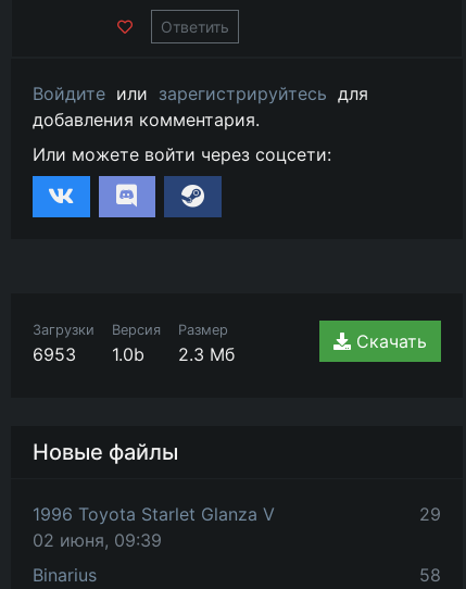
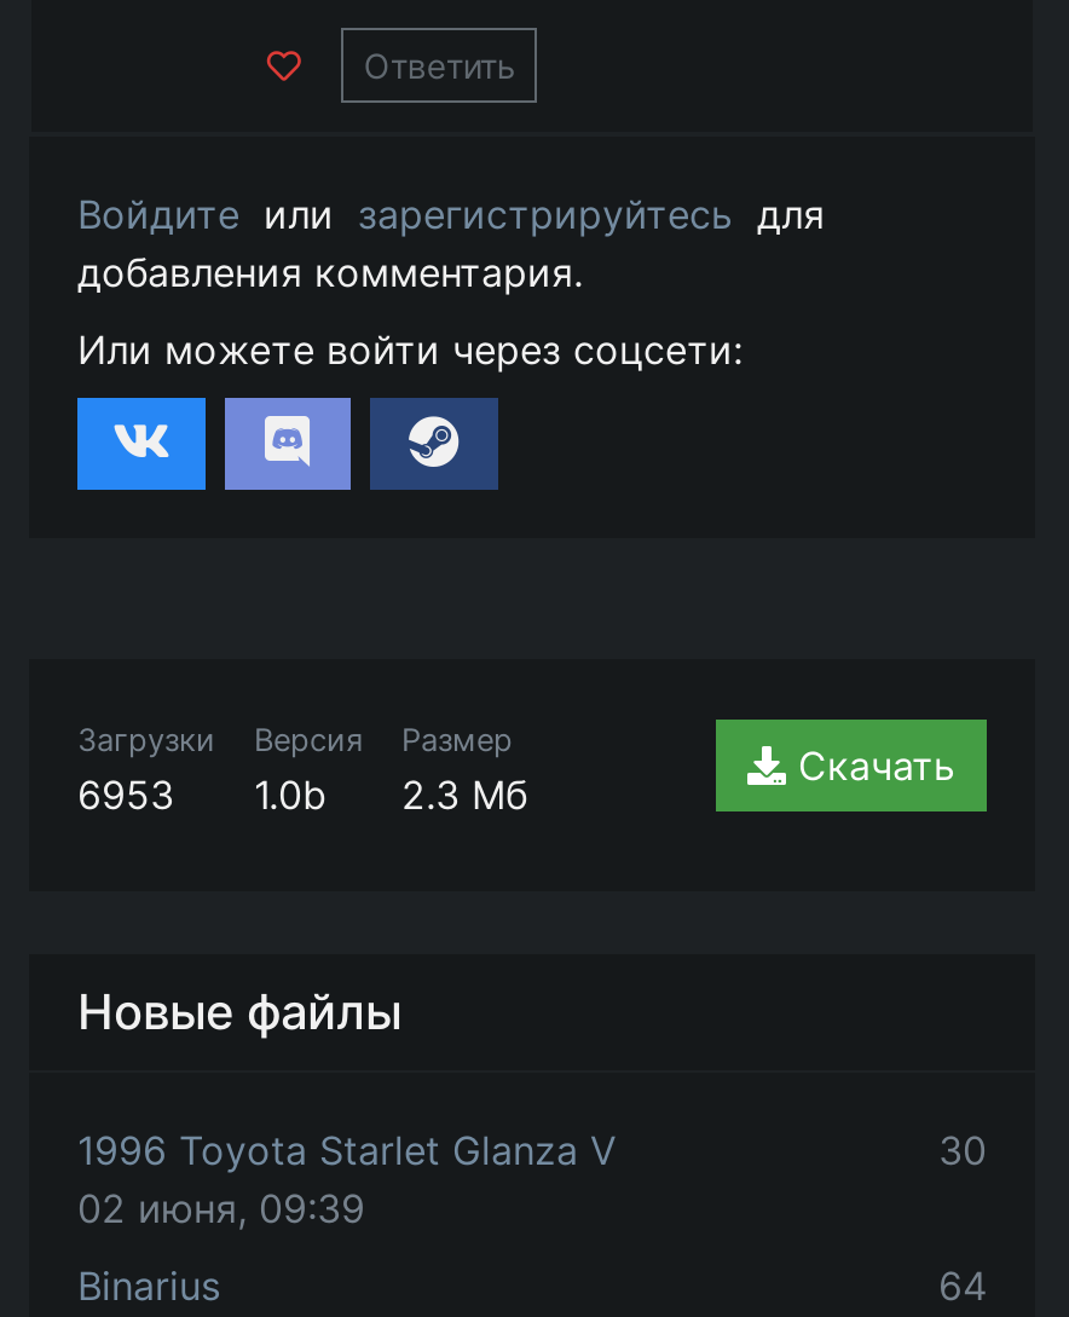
[419,503,441,525] 29 -> [938,1126,987,1174] 30
[419,564,441,586] 58 -> [938,1261,987,1310] 64

